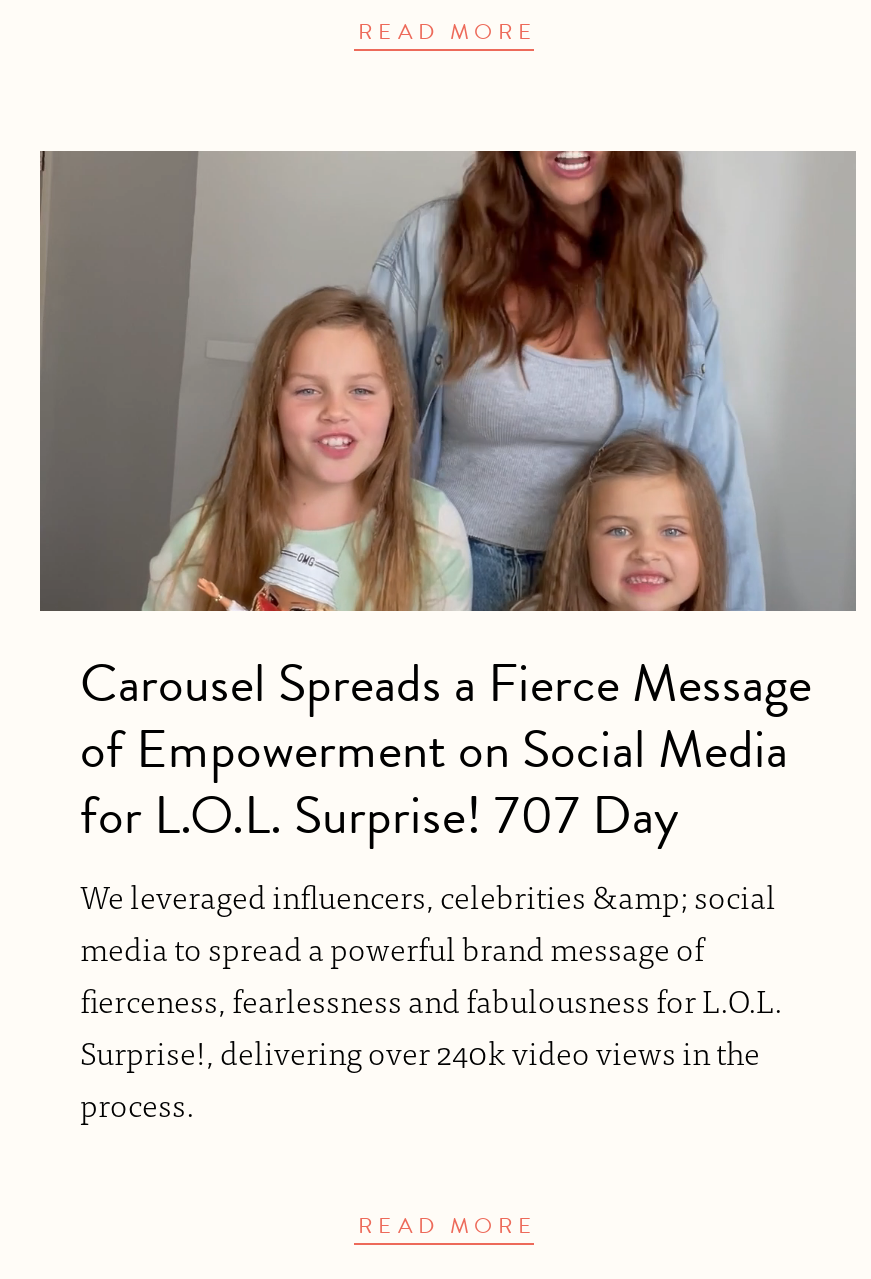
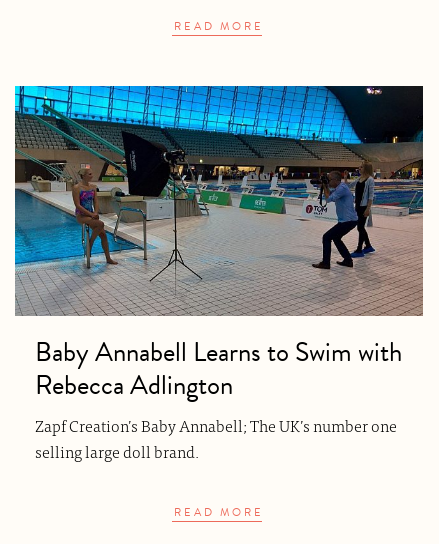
[38,148,854,1129] [image] | Carousel Spreads a Fierce Message | of Empowerment on Social Media | for L.O.L. Surprise! 707 Day | We leveraged influencers, celebrities &amp; social | media to spread a powerful brand message of | fierceness, fearlessness and fabulousness for L.O.L. | Surprise!, delivering over 240k video views in the | process. -> [14,85,423,463] [image] | Baby Annabell Learns to Swim with | Rebecca Adlington | Zapf Creation’s Baby Annabell; The UK’s number one | selling large doll brand.

